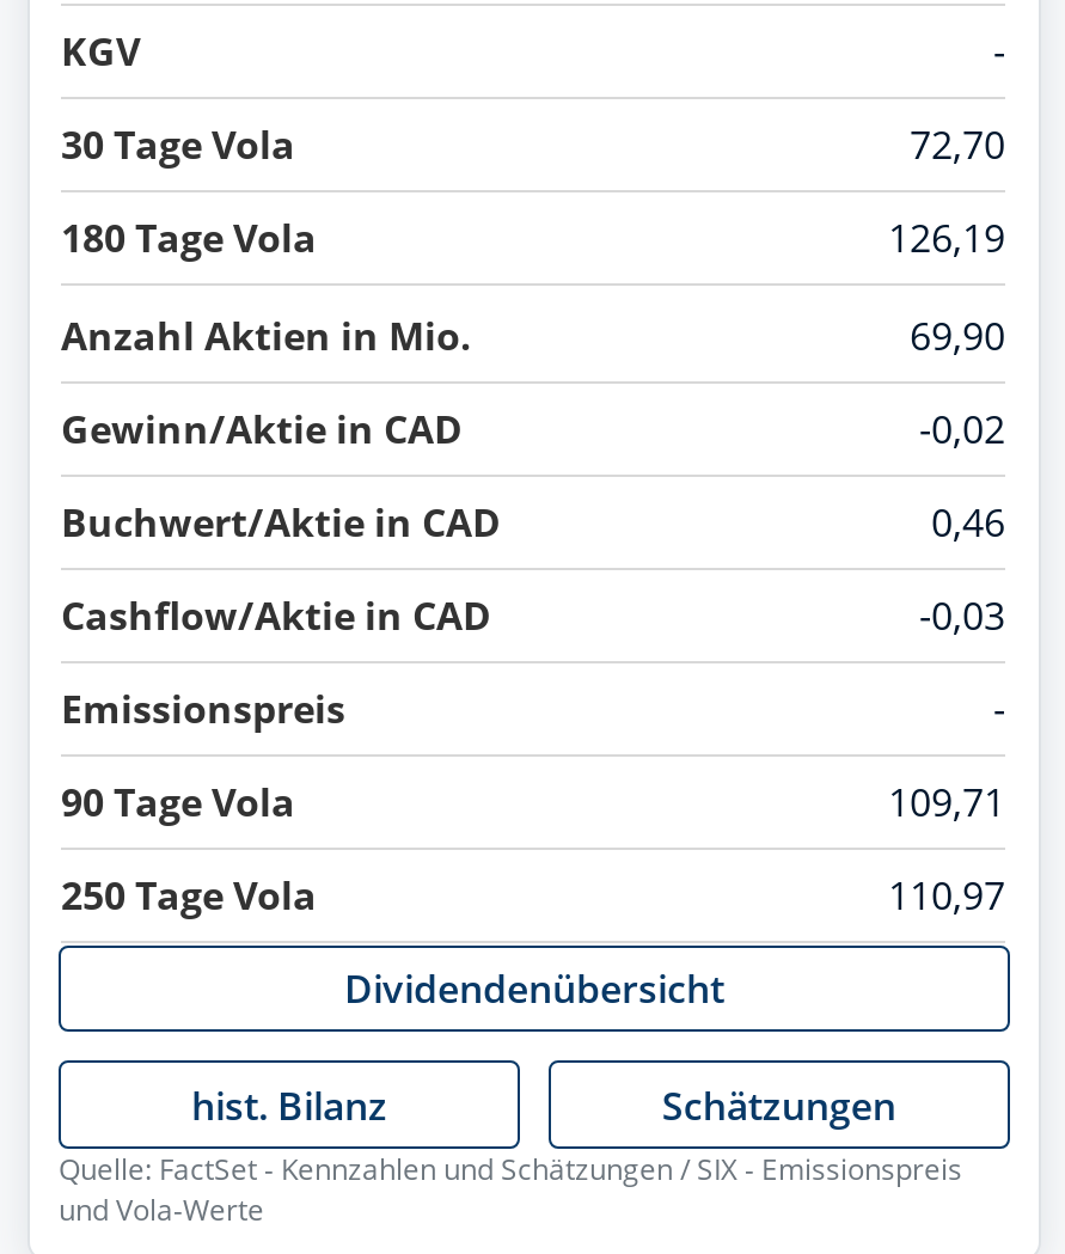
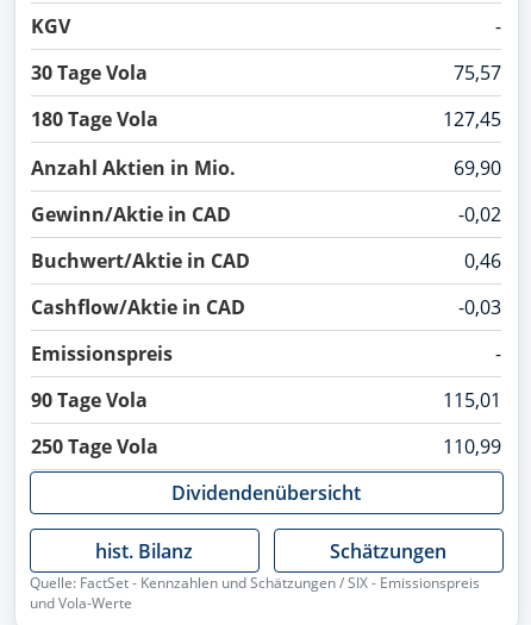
[910,118,1005,171] 72,70 -> [454,59,501,86] 75,57
[888,211,1005,264] 126,19 -> [443,106,501,132] 127,45
[888,776,1005,828] 109,71 -> [443,387,501,413] 115,01
[888,869,1005,921] 110,97 -> [443,433,501,459] 110,99

